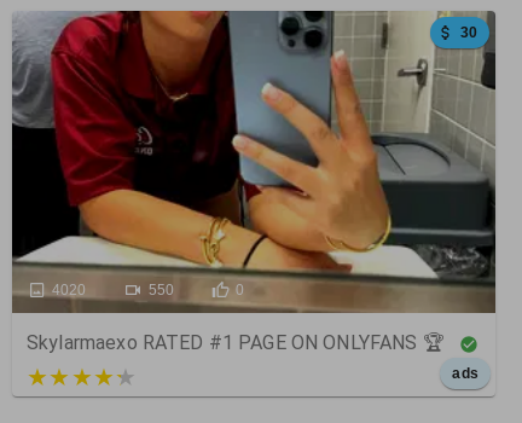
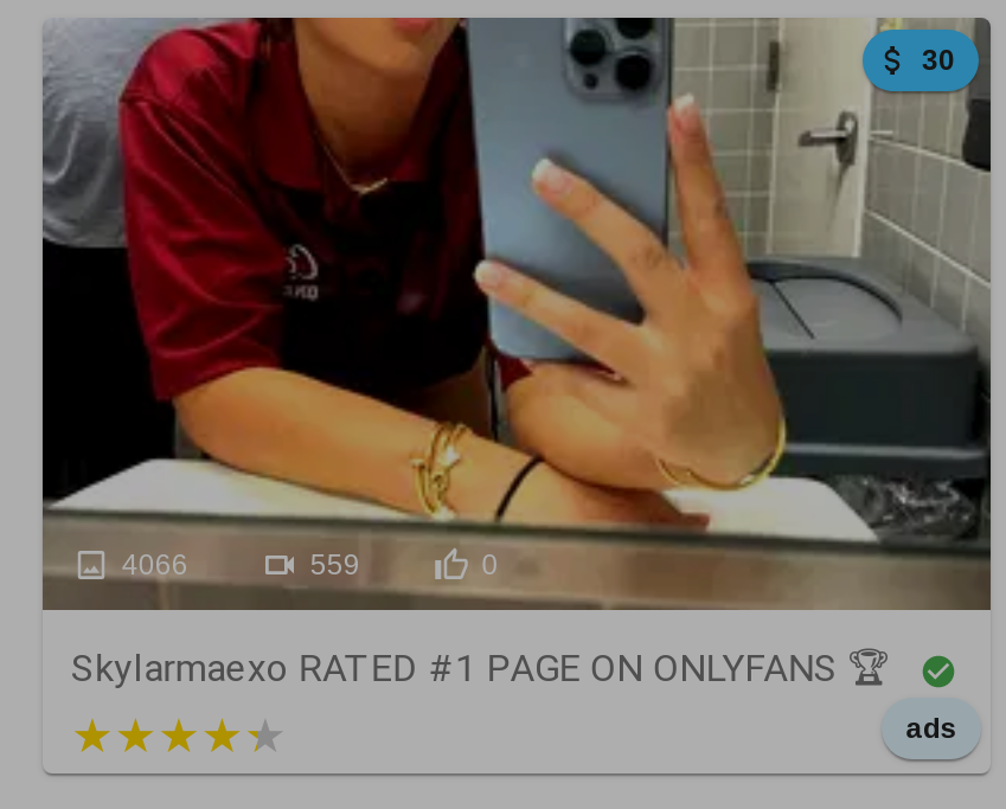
[52,282,86,299] 4020 -> [122,548,188,582] 4066
[148,282,174,299] 550 -> [310,548,360,582] 559

